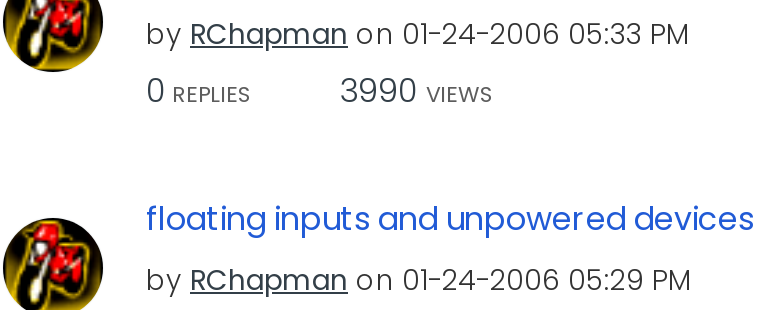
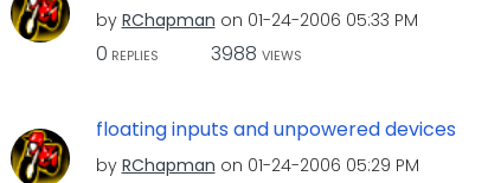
[340,68,494,114] 3990 VIEWS -> [210,40,301,67] 3988 VIEWS

